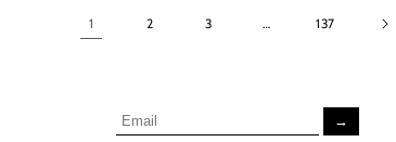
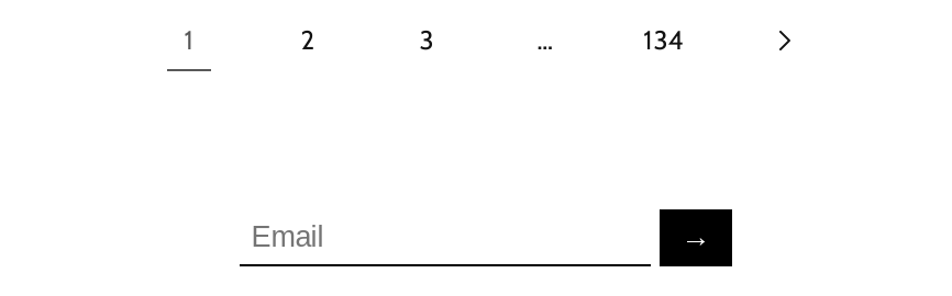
[316,15,335,31] 137 -> [643,23,685,56] 134

